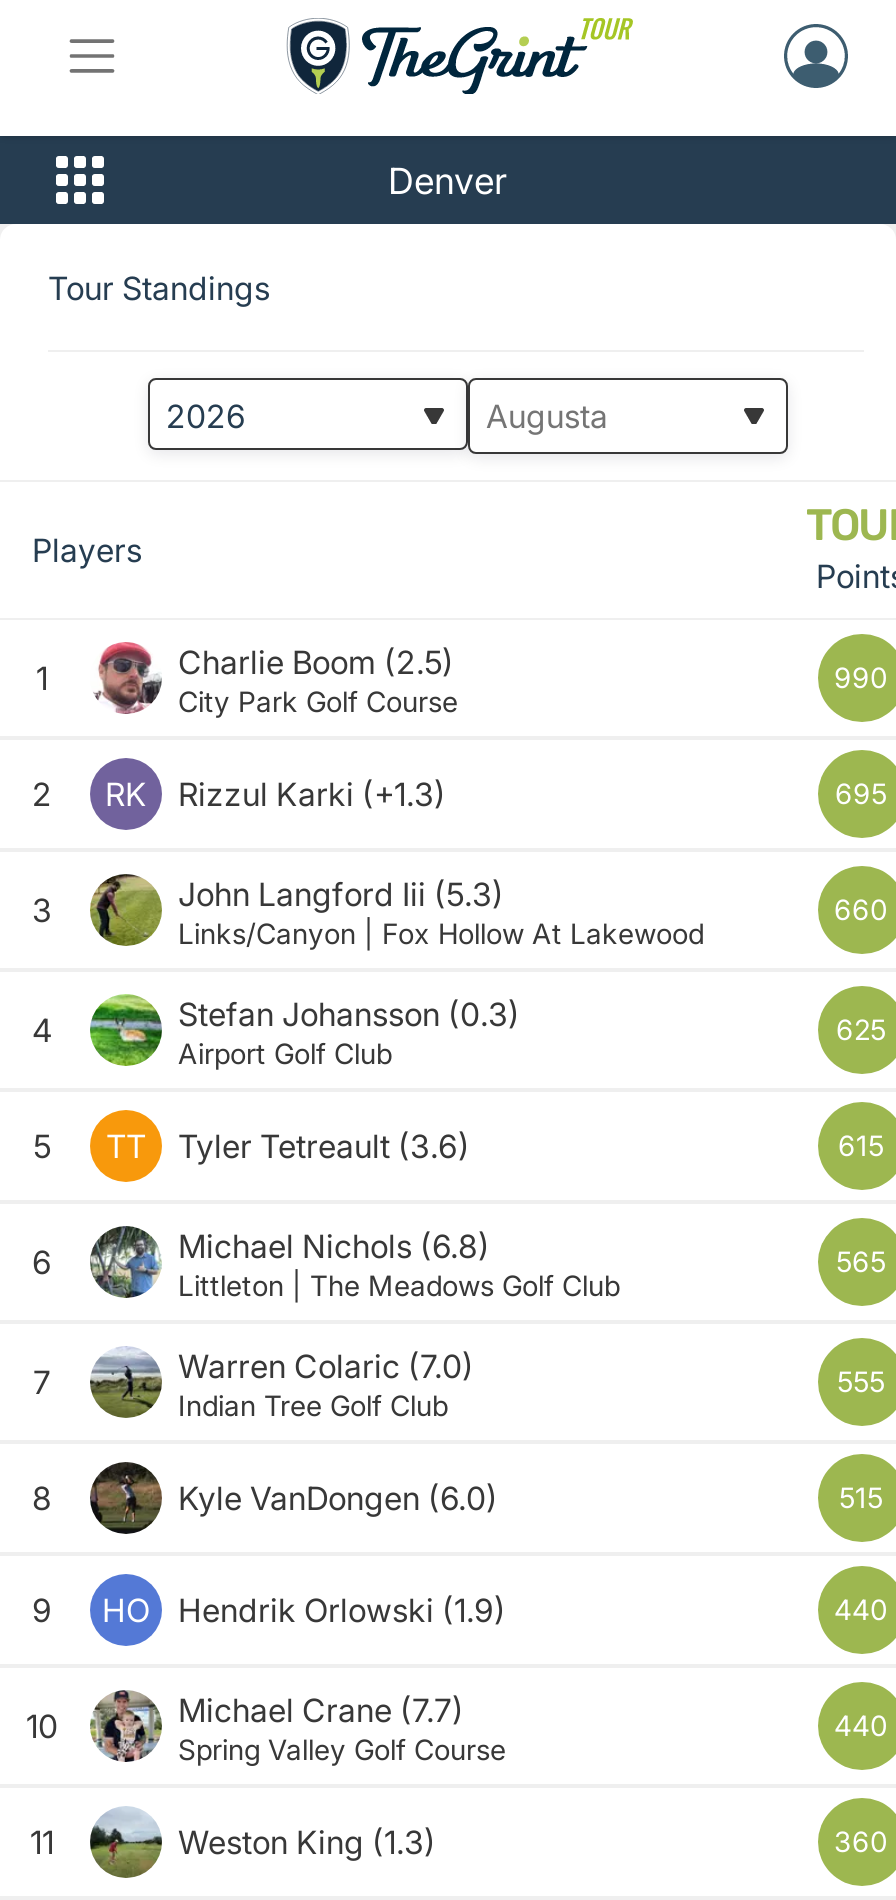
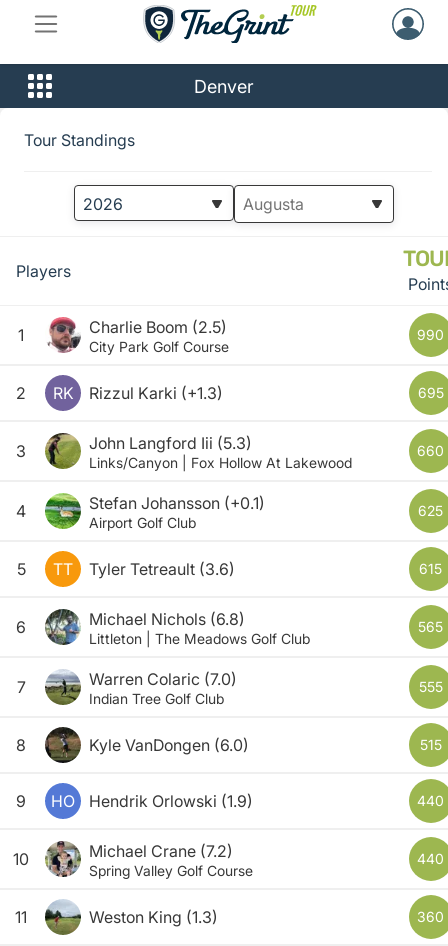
[178,994,520,1034] Stefan Johansson (0.3) -> [89,493,265,513] Stefan Johansson (+0.1)
[178,1690,464,1730] Michael Crane (7.7) -> [89,841,233,861] Michael Crane (7.2)

